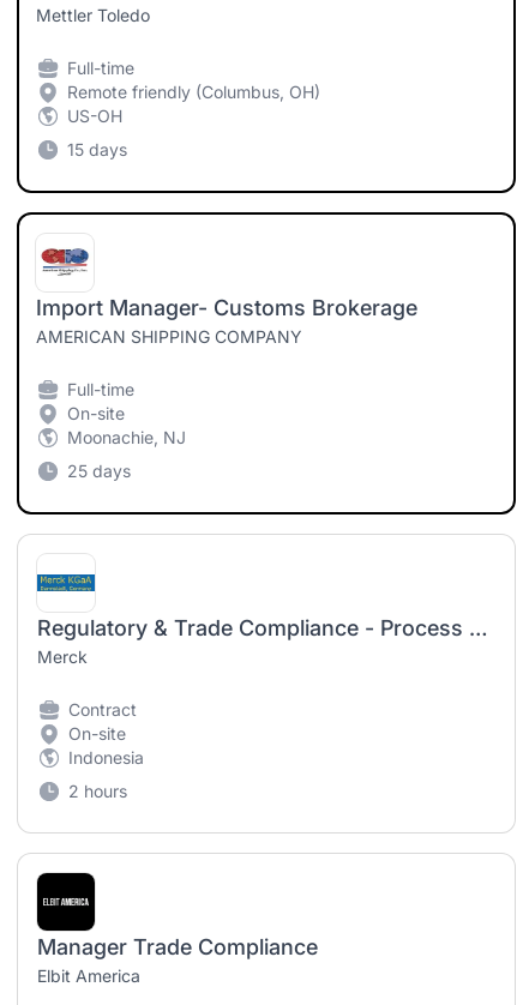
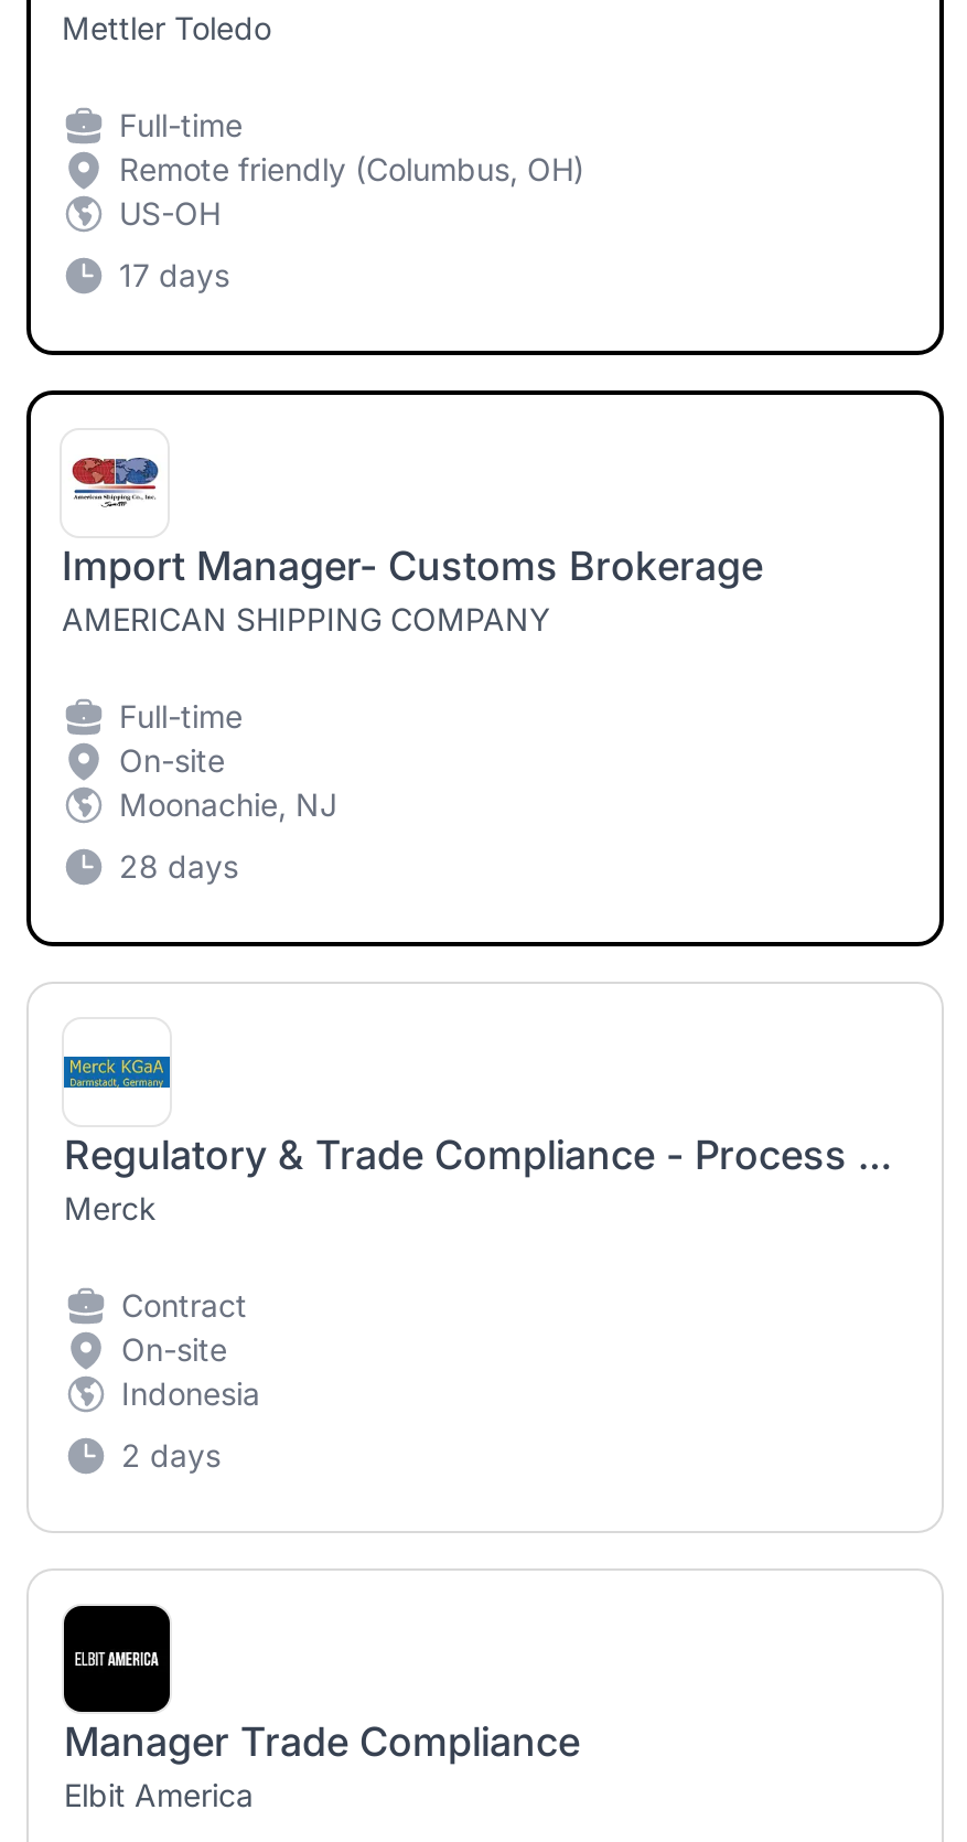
[67,139,127,160] 15 days -> [119,256,229,293] 17 days
[67,461,131,481] 25 days -> [119,847,238,885] 28 days
[68,781,127,801] 2 hours -> [121,1436,221,1474] 2 days

